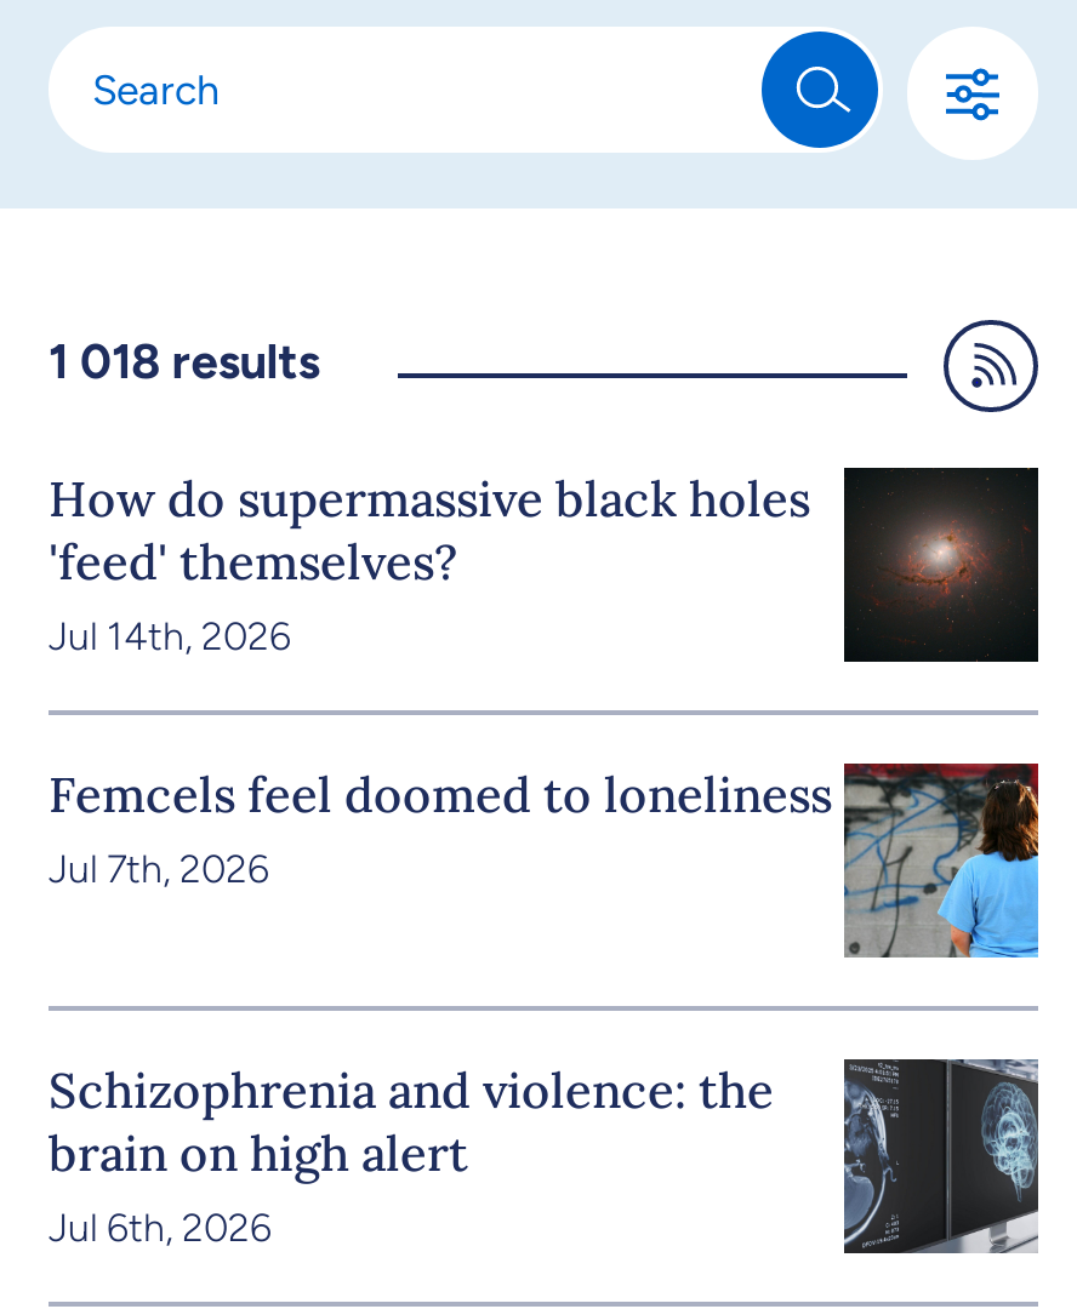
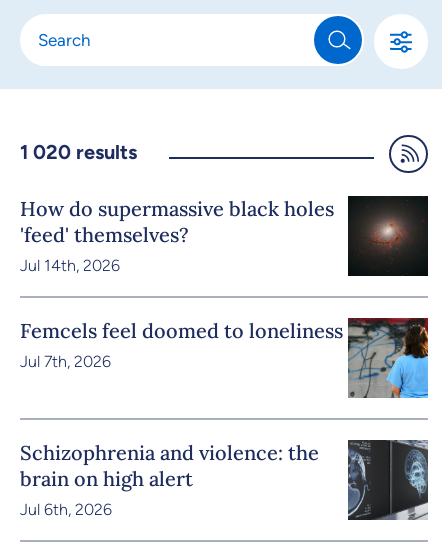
[49,332,320,390] 1 018 results -> [20,140,137,164] 1 020 results

